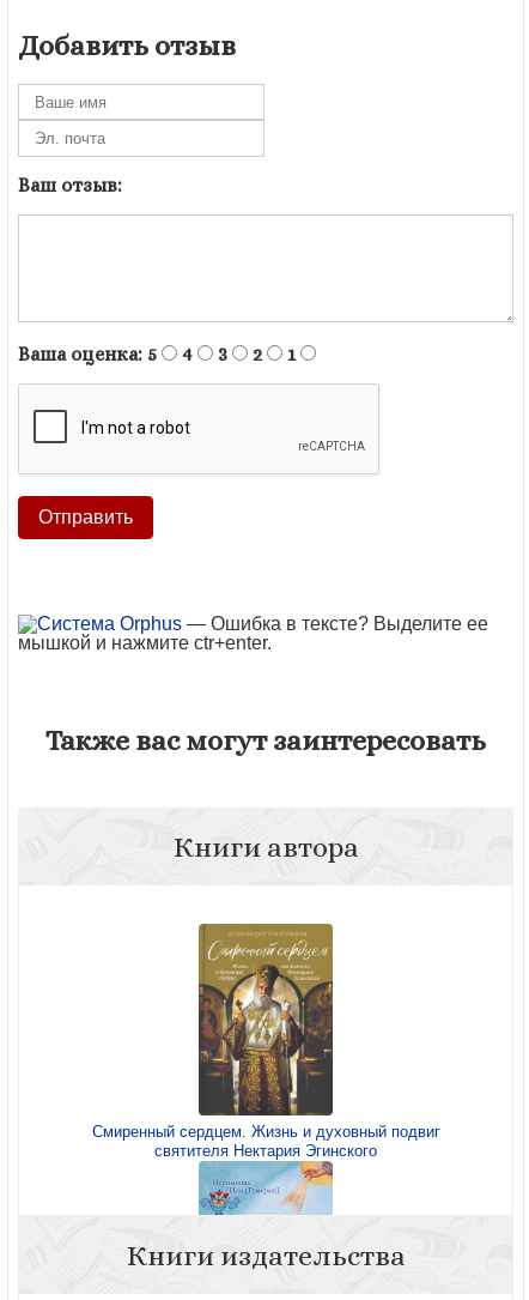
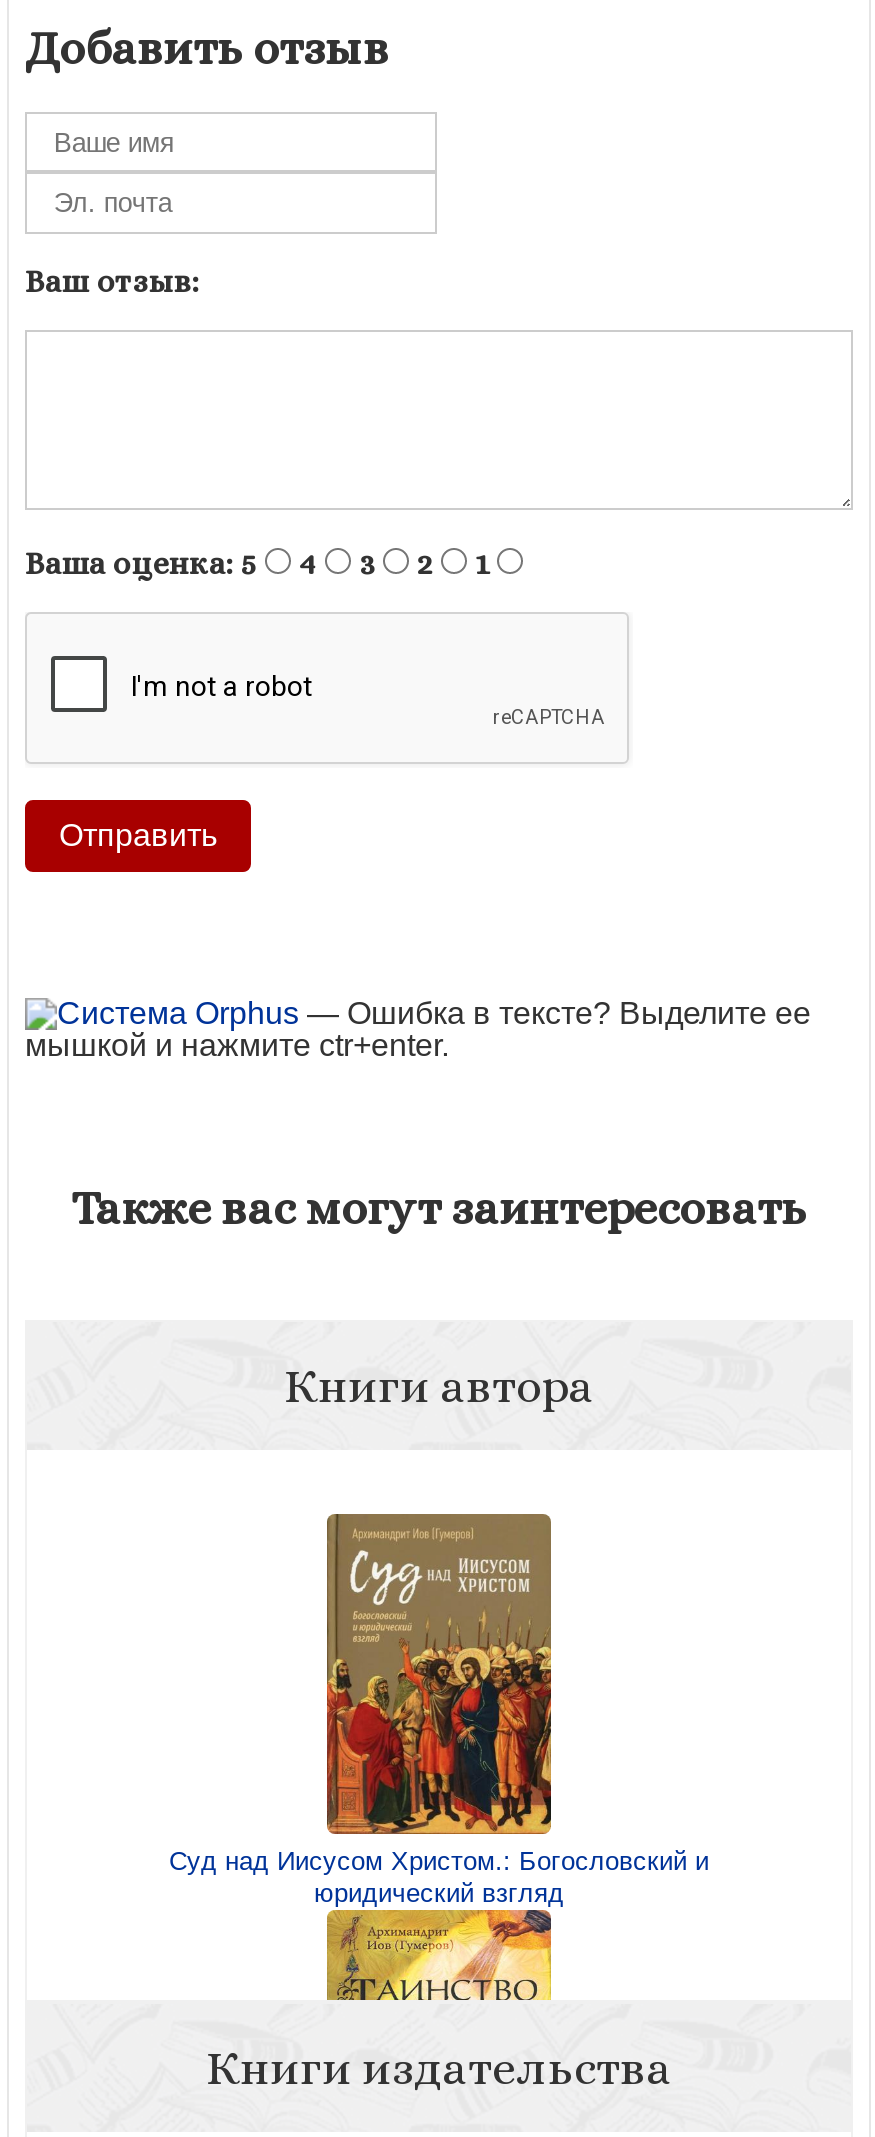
[92,932,440,1160] [image] | Смиренный сердцем. Жизнь и духовный подвиг | святителя Нектария Эгинского -> [169,1530,709,1908] [image] | Суд над Иисусом Христом.: Богословский и | юридический взгляд
[197,1169,333,1216] [image] -> [325,1924,553,2002] [image]

